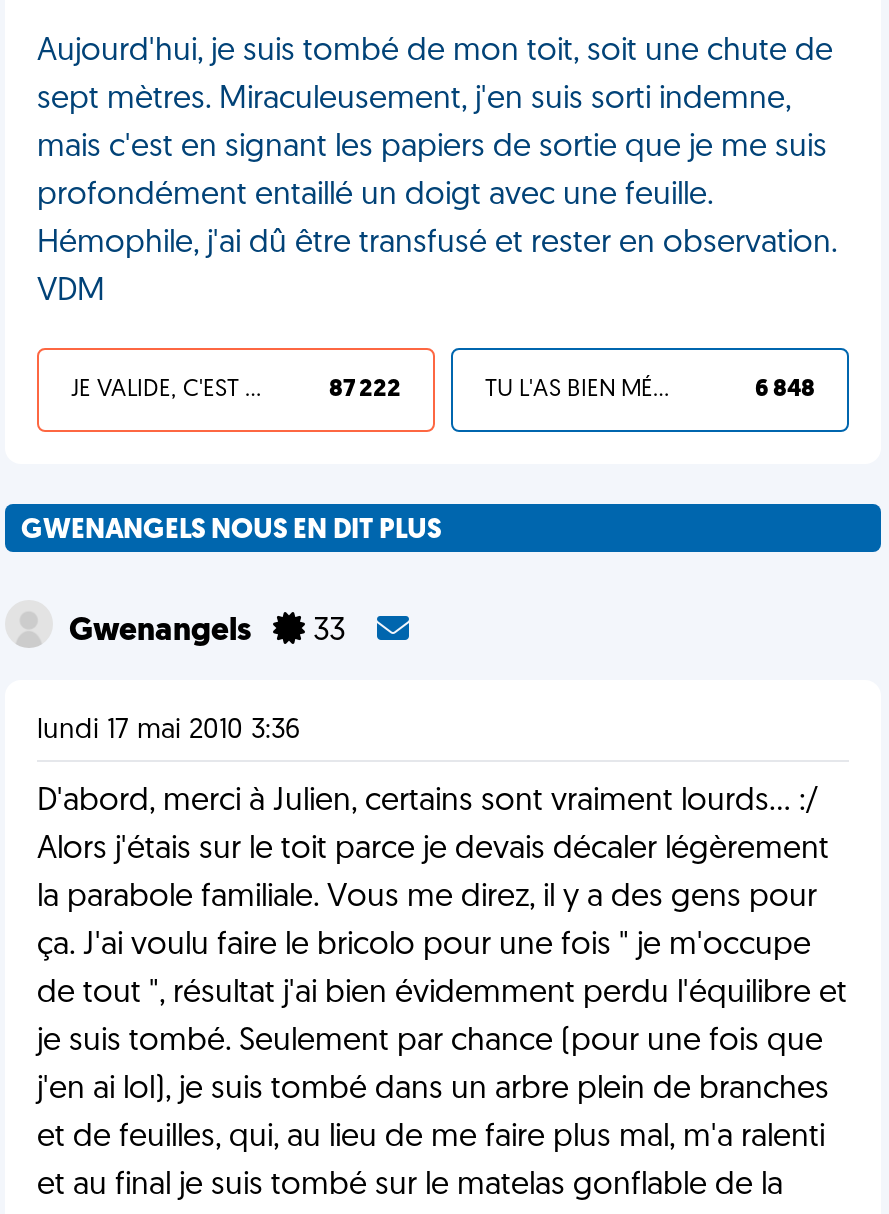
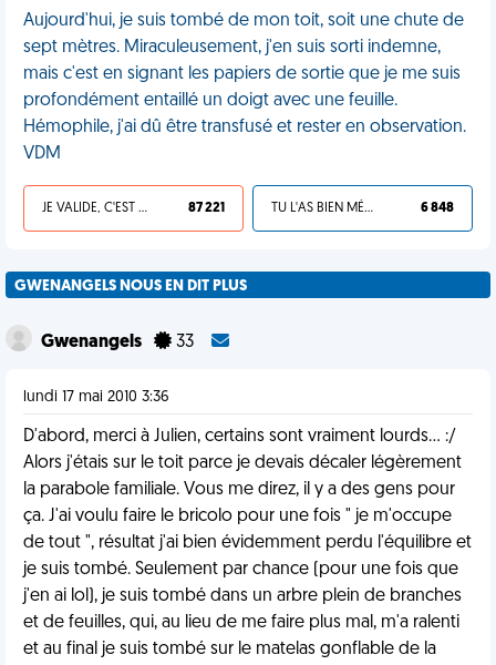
[329,378,401,402] 87 222 -> [188,202,225,215] 87 221

